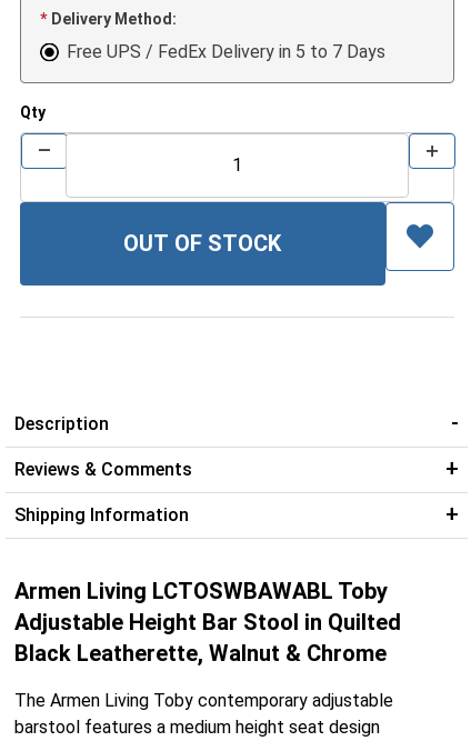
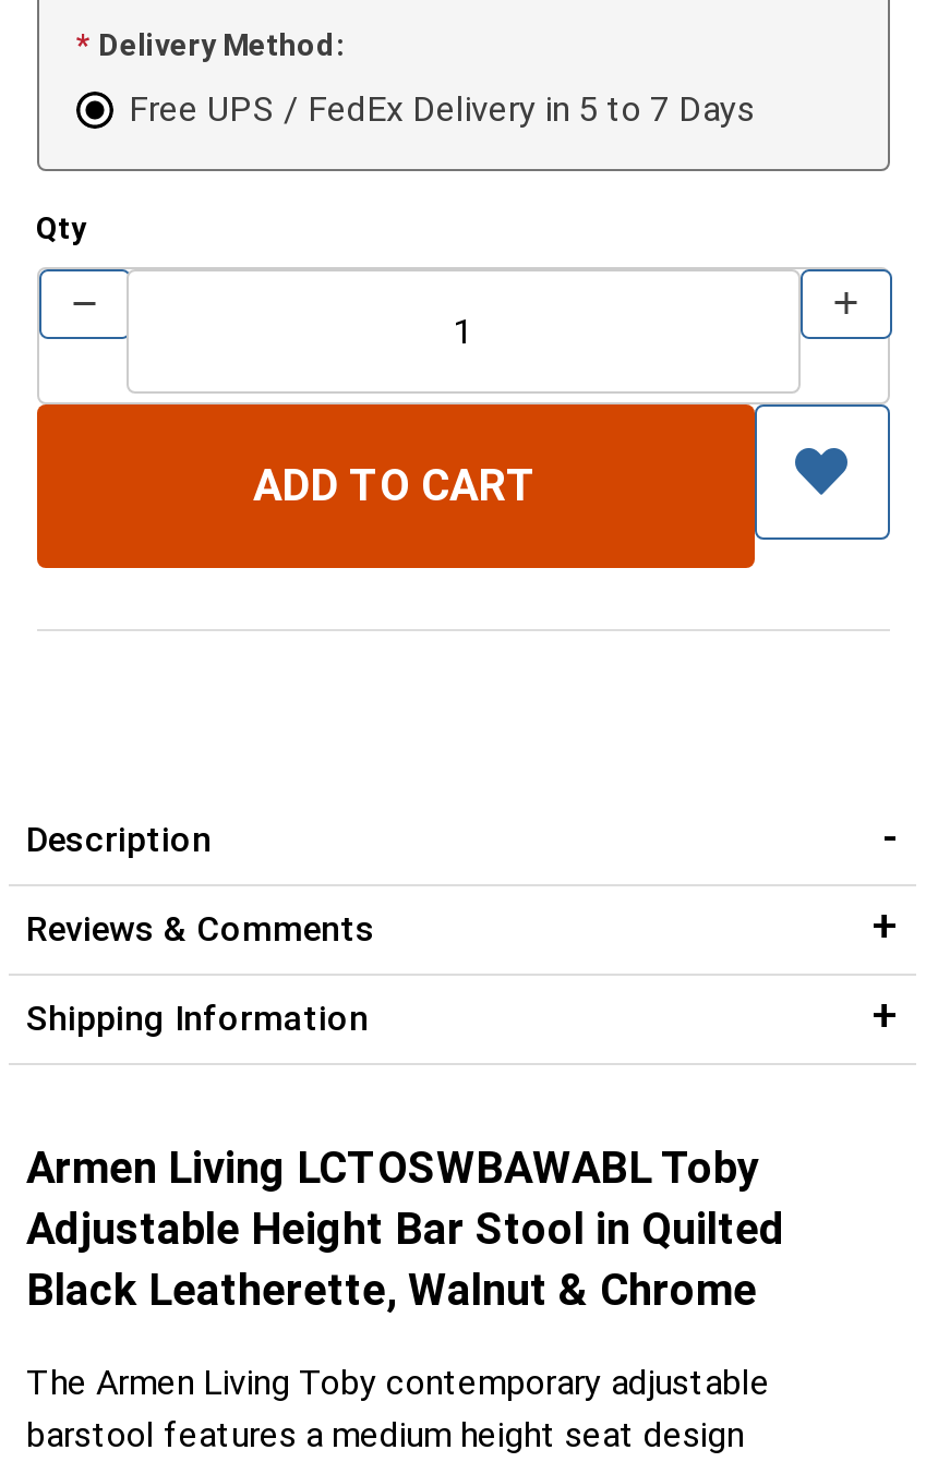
[19,201,387,287] [image] -> [35,402,757,570] [image]

